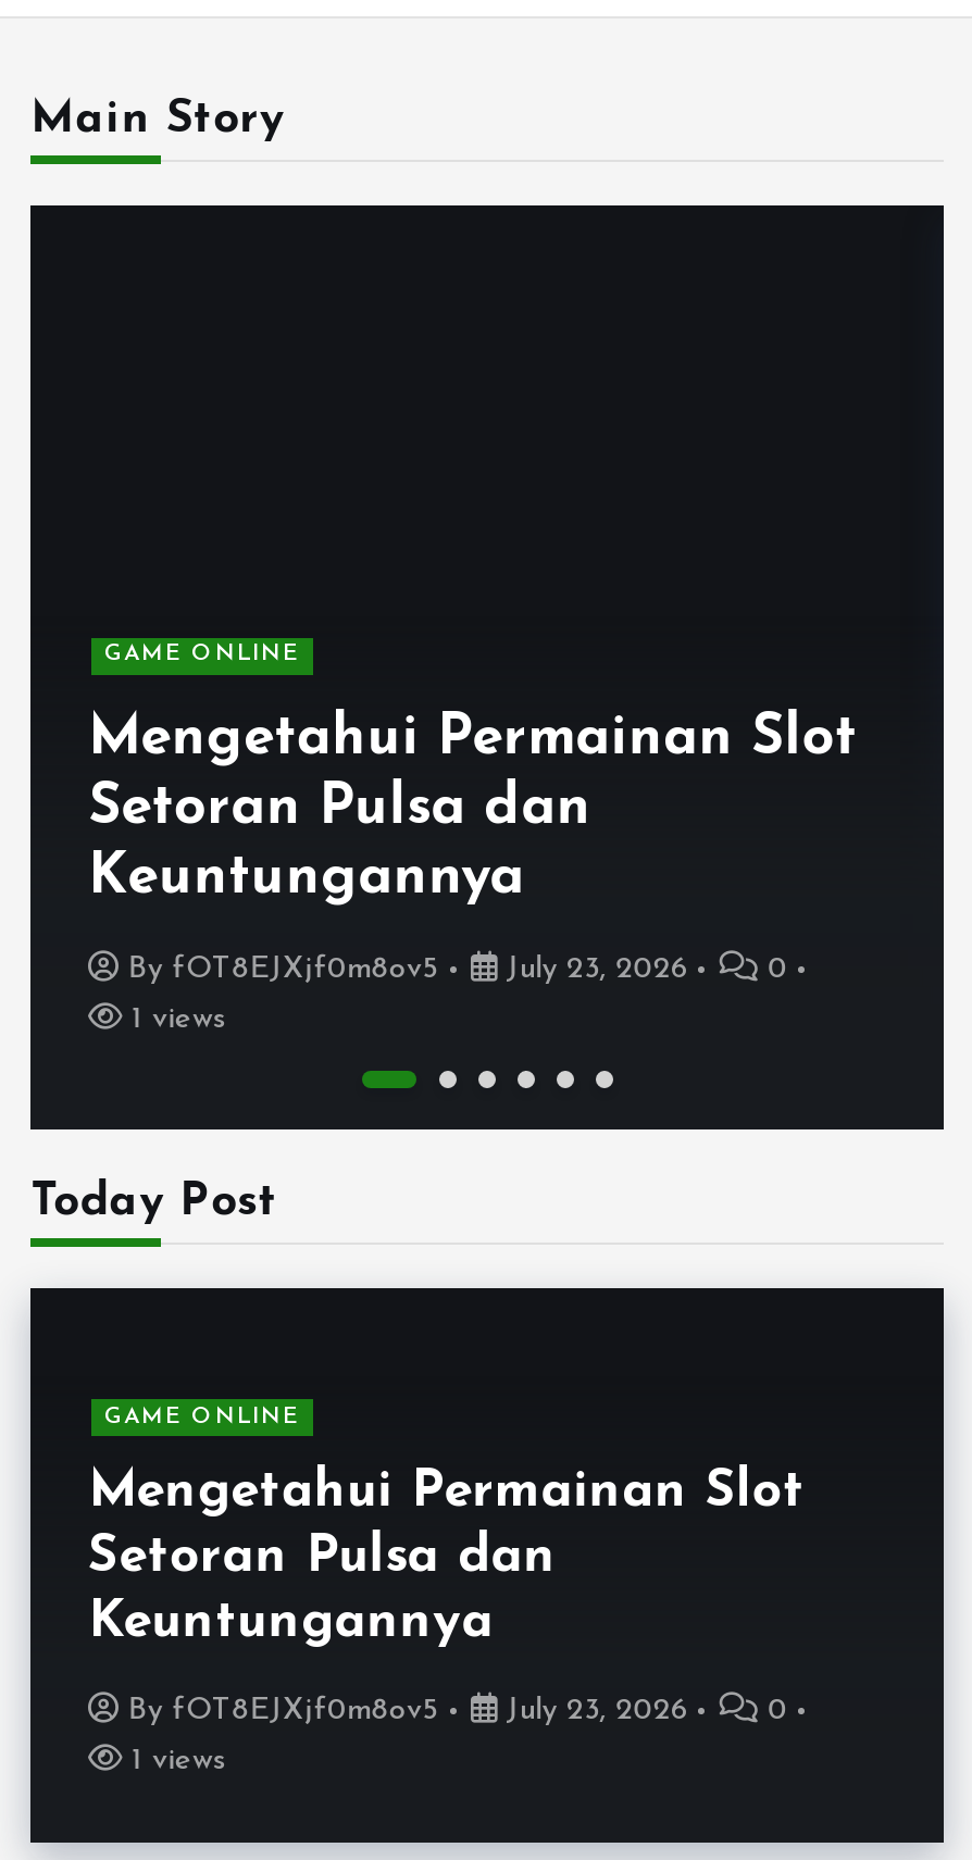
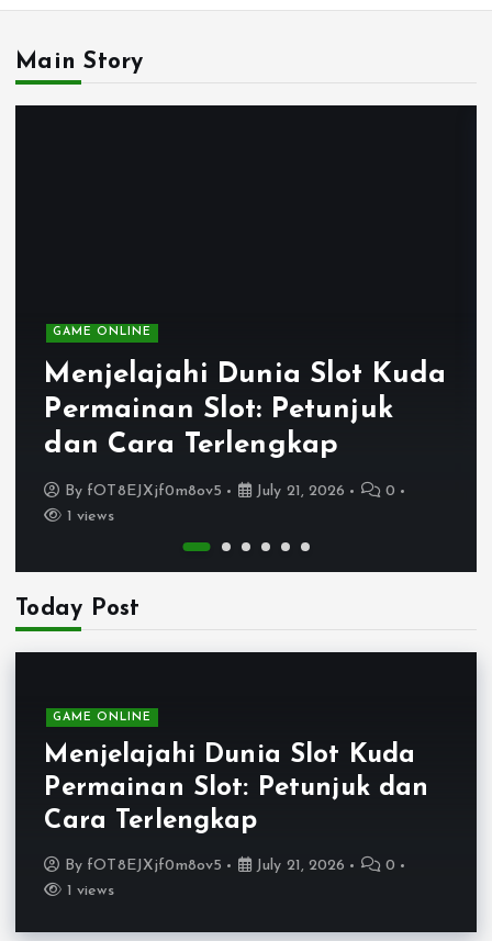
[88,709,857,907] Mengetahui Permainan Slot | Setoran Pulsa dan | Keuntungannya -> [44,360,446,460] Menjelajahi Dunia Slot Kuda | Permainan Slot: Petunjuk | dan Cara Terlengkap
[497,953,688,986] July 23, 2026 -> [251,483,345,499] July 21, 2026
[88,1466,805,1649] Mengetahui Permainan Slot | Setoran Pulsa dan | Keuntungannya -> [44,742,429,834] Menjelajahi Dunia Slot Kuda | Permainan Slot: Petunjuk dan | Cara Terlengkap
[497,1695,688,1728] July 23, 2026 -> [251,858,345,874] July 21, 2026

